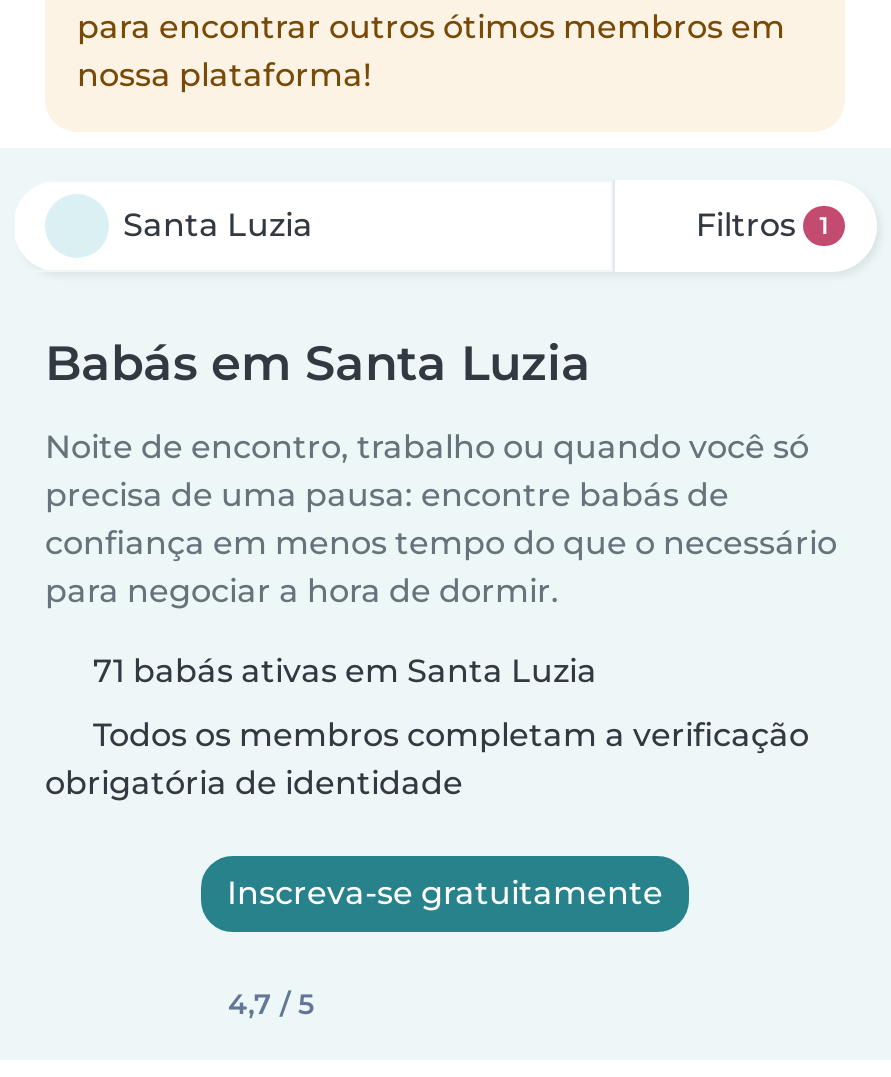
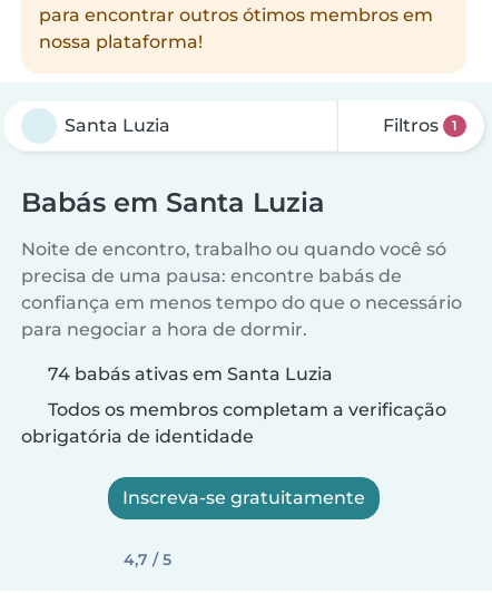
[93,652,597,690] 71 babás ativas em Santa Luzia -> [48,363,333,385] 74 babás ativas em Santa Luzia

